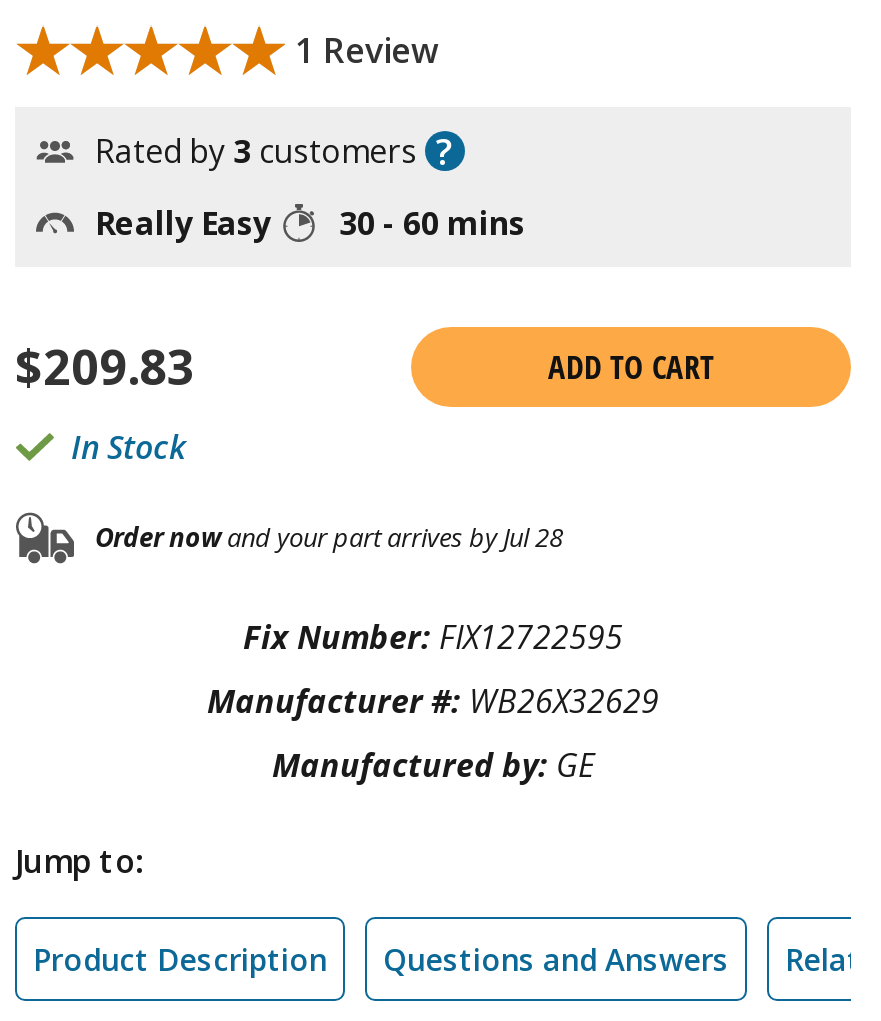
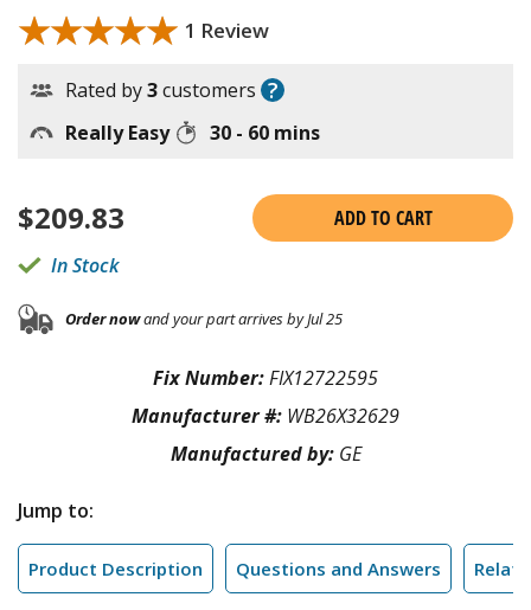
[95,520,563,556] Order nowand your part arrives by Jul 28 -> [65,308,343,330] Order nowand your part arrives by Jul 25

